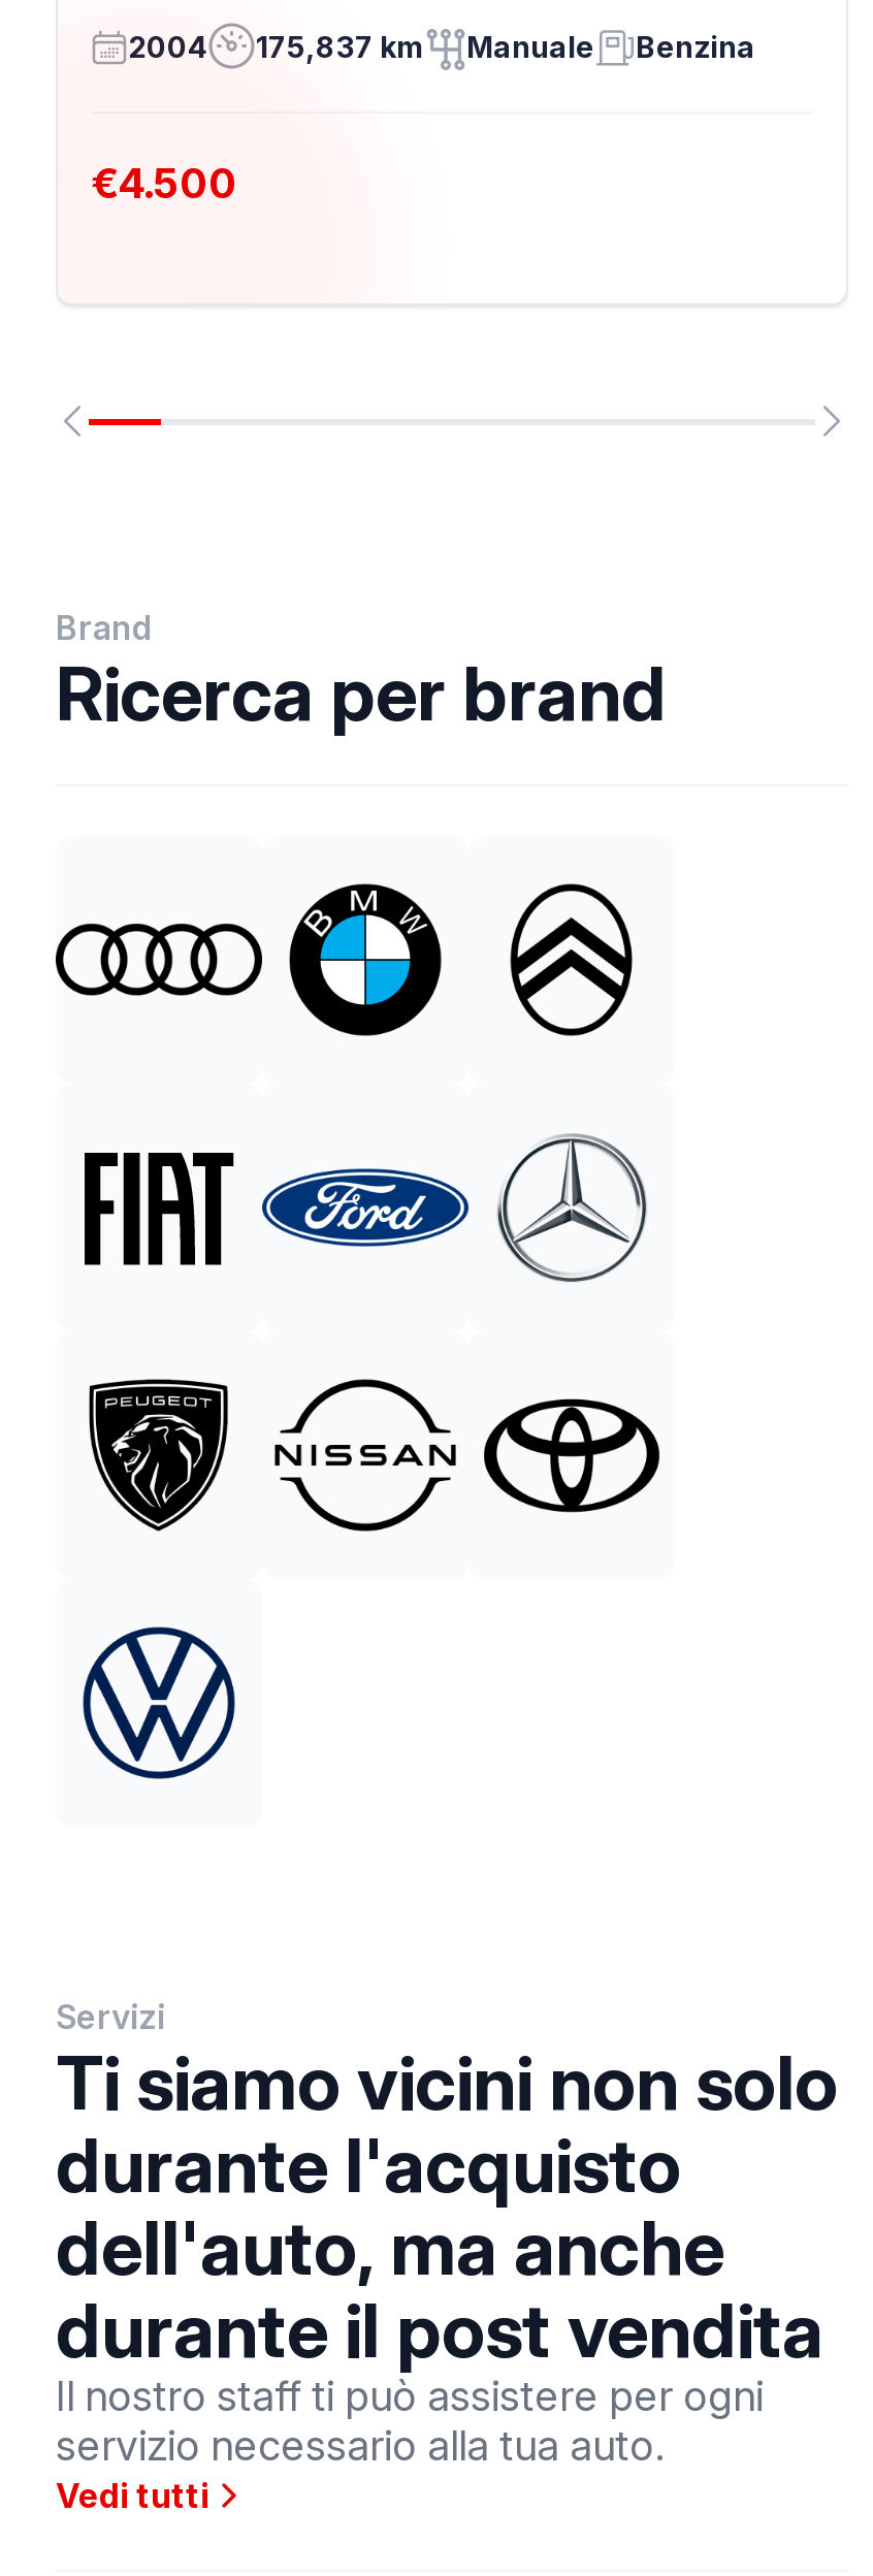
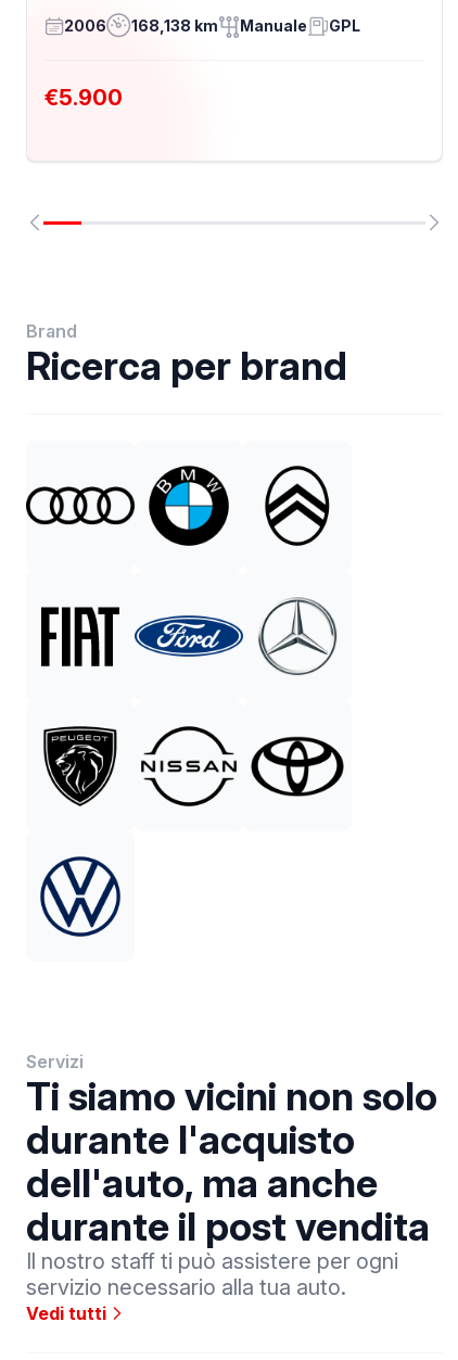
[128,29,425,64] 2004 | 175,837 km -> [64,16,218,35] 2006 | 168,138 km
[636,29,755,64] Benzina -> [329,16,360,35] GPL
[91,160,237,209] €4.500 -> [44,85,123,111] €5.900

